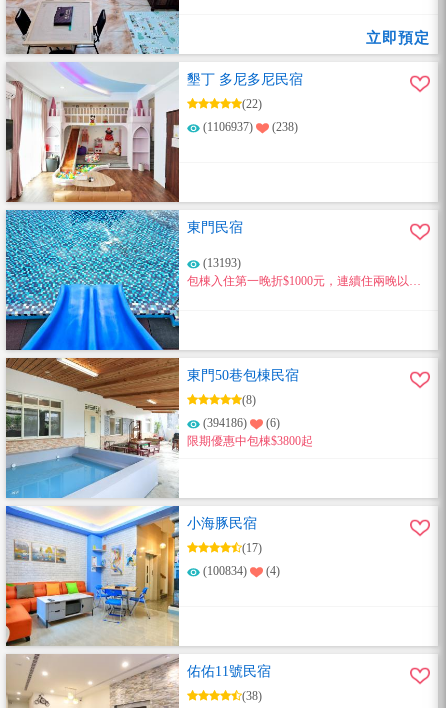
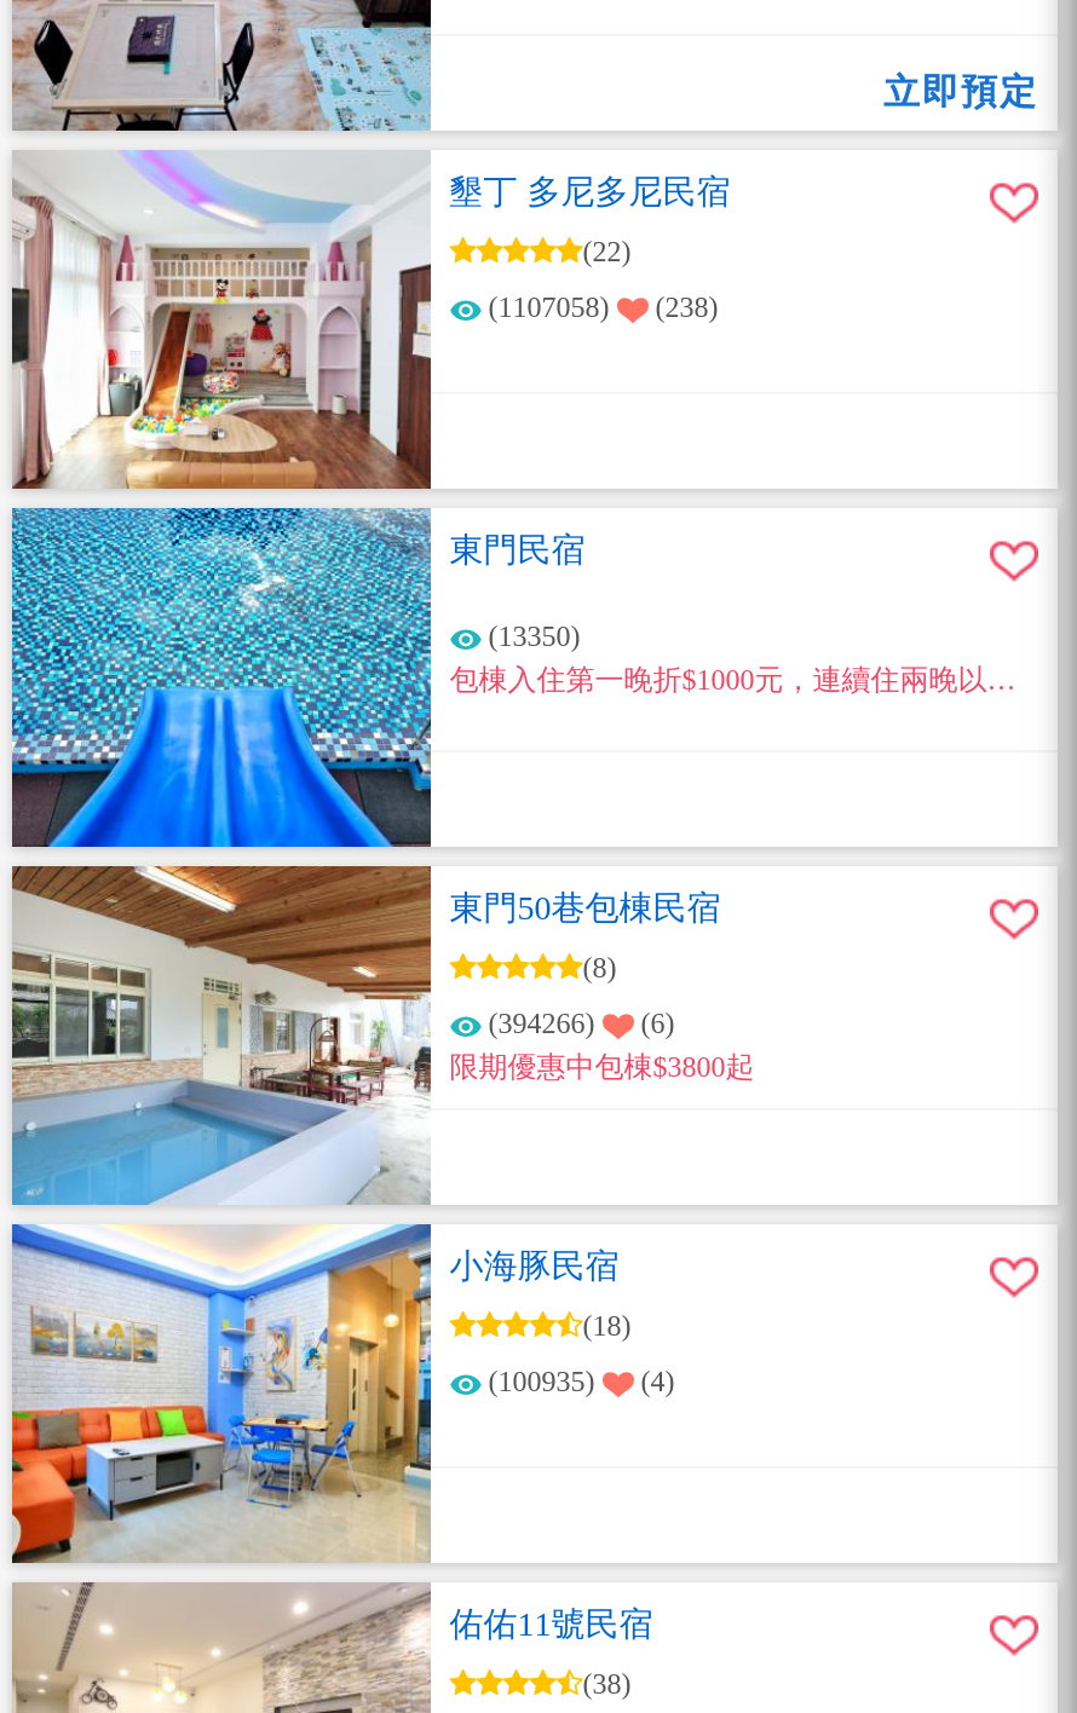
[203,120,298,134] (1106937) (238) -> [488,291,718,324] (1107058) (238)
[203,256,241,270] (13193) -> [488,620,580,654] (13350)
[203,416,280,430] (394186) (6) -> [488,1007,675,1041] (394266) (6)
[242,541,262,555] (17) -> [583,1309,631,1343] (18)
[203,564,280,578] (100834) (4) -> [488,1365,675,1399] (100935) (4)

